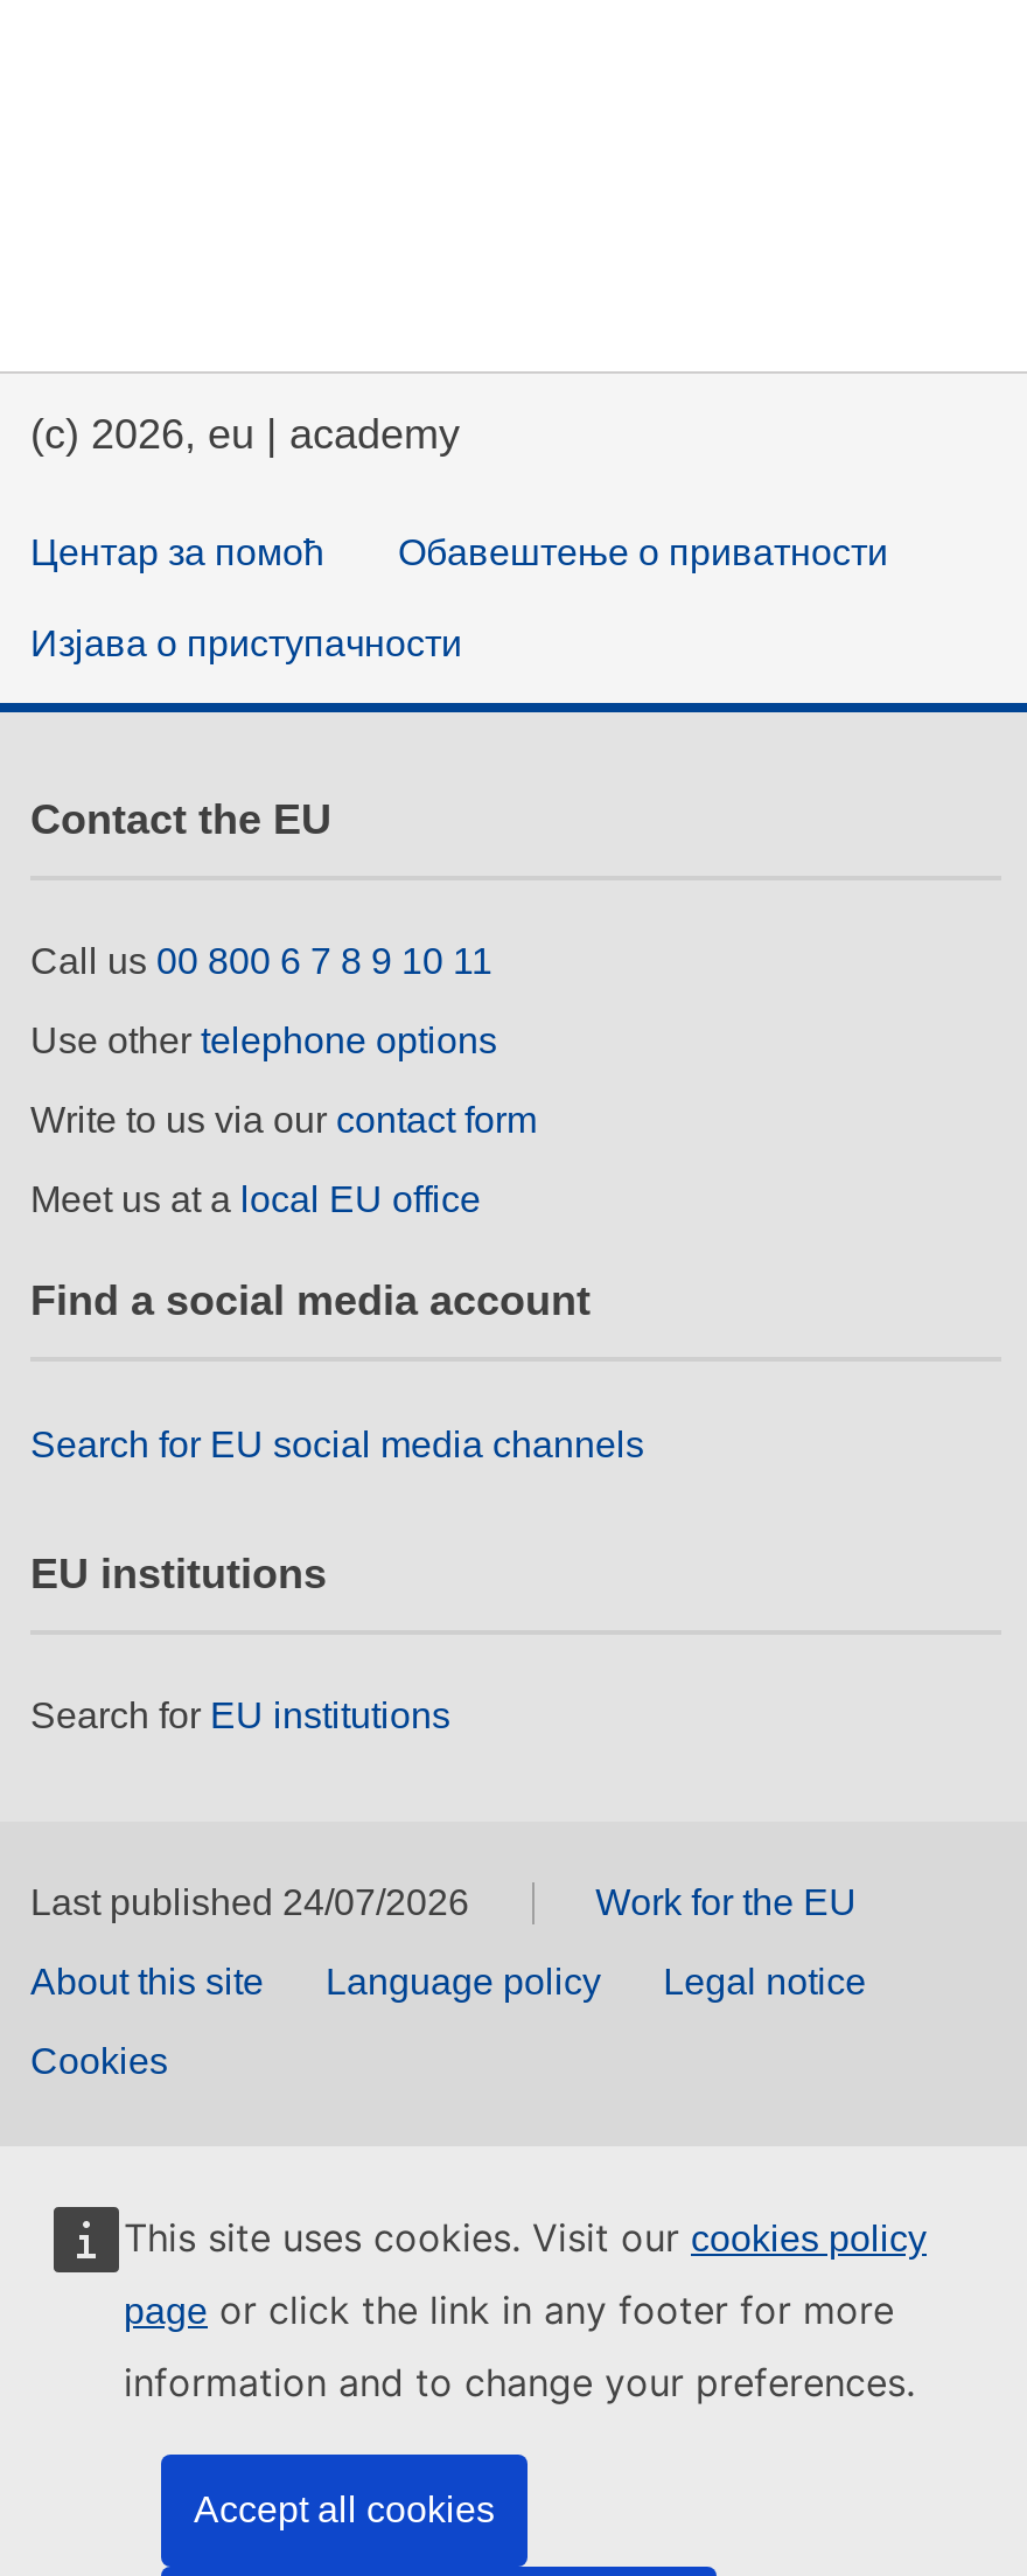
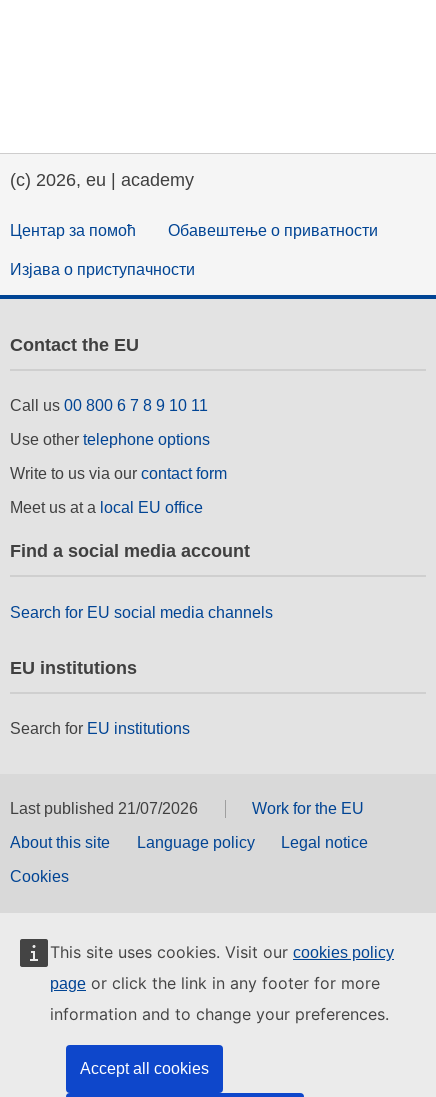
[30,1884,469,1923] Last published 24/07/2026 -> [10,800,198,817] Last published 21/07/2026

